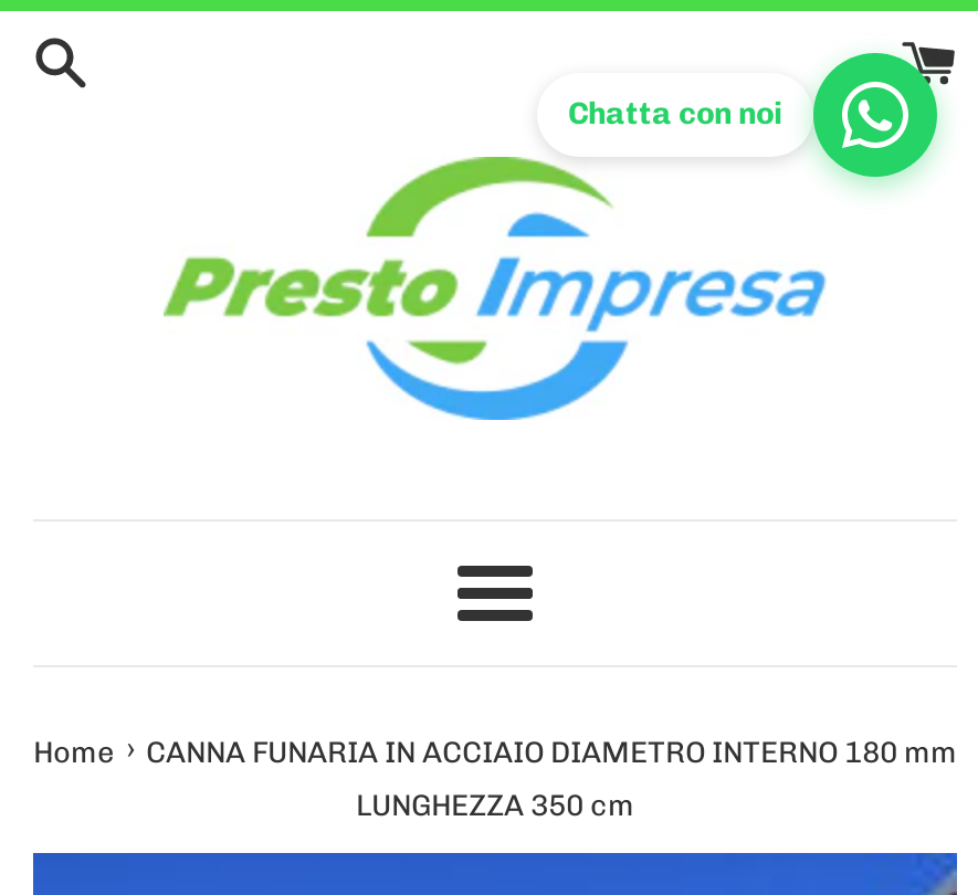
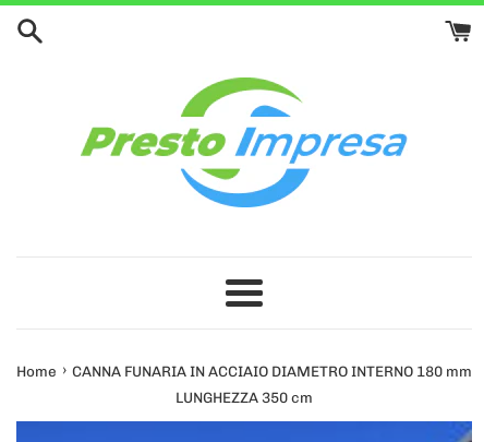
[568,51,944,192] [image] | Chatta con noi -> none

